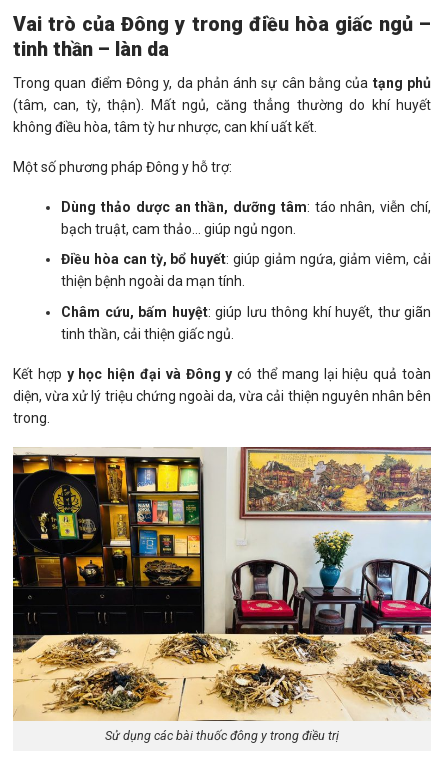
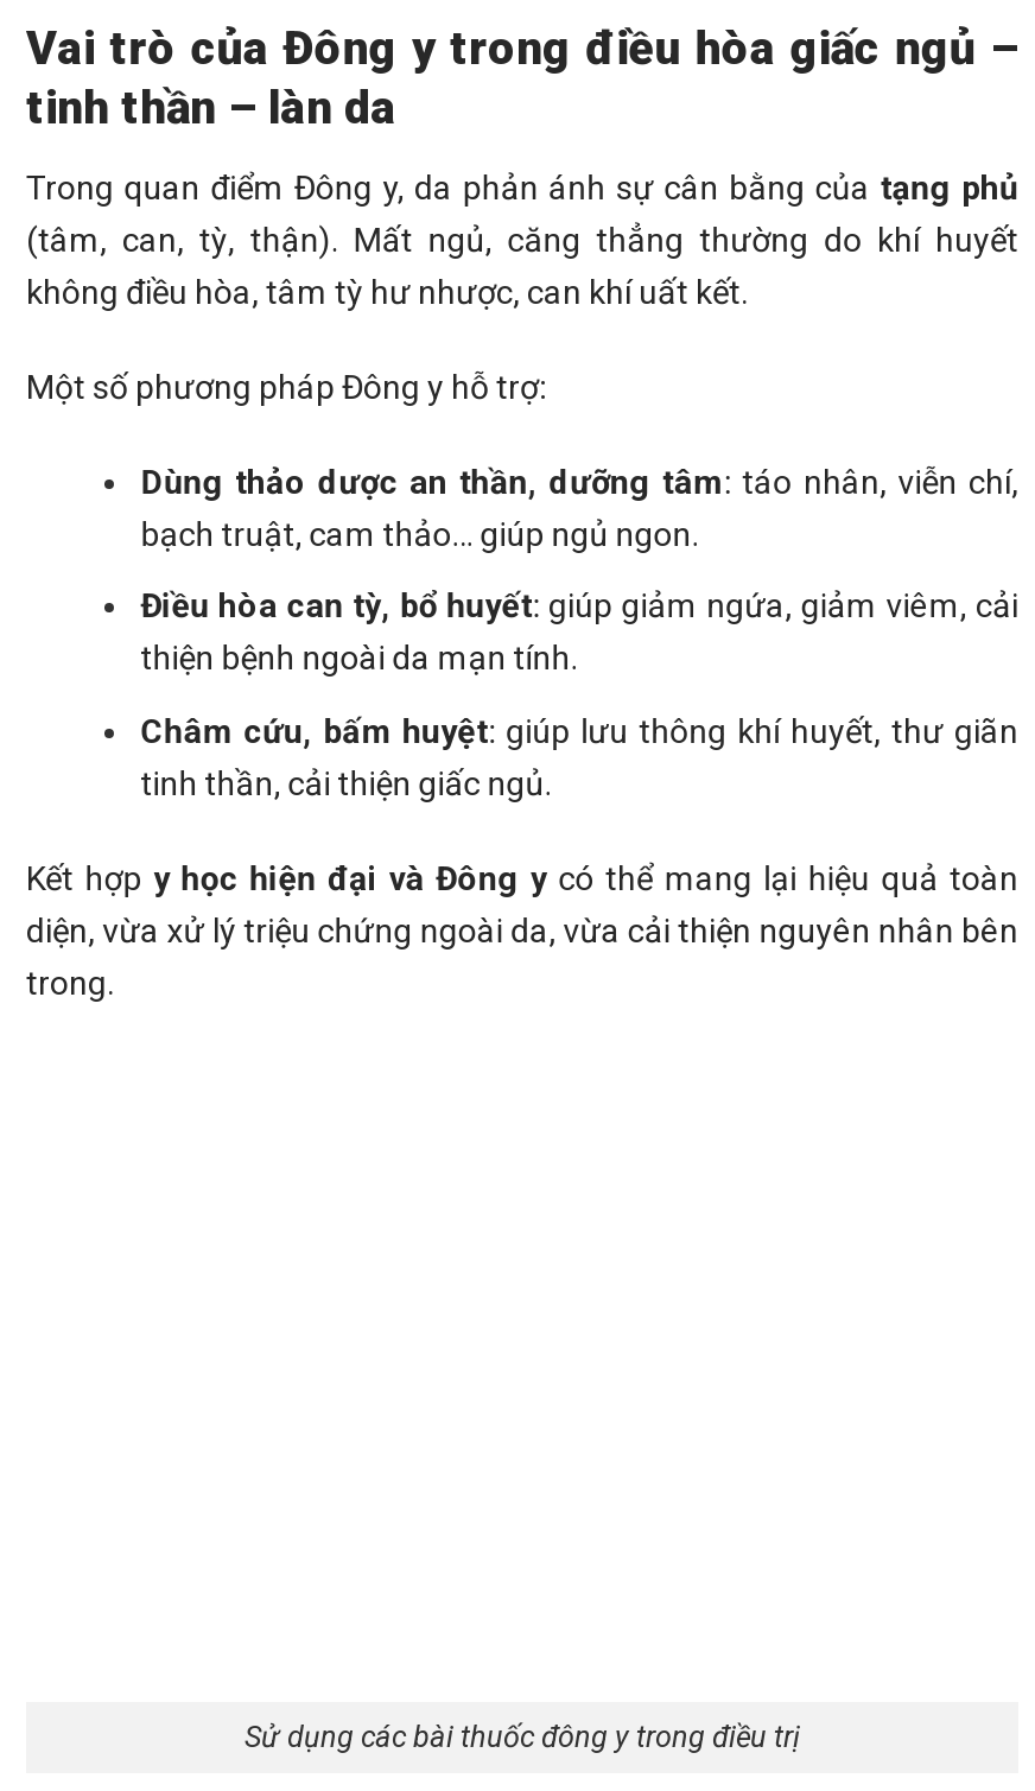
[12,446,432,722] [image] -> none

